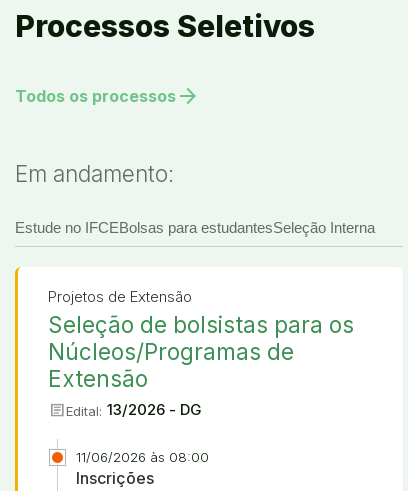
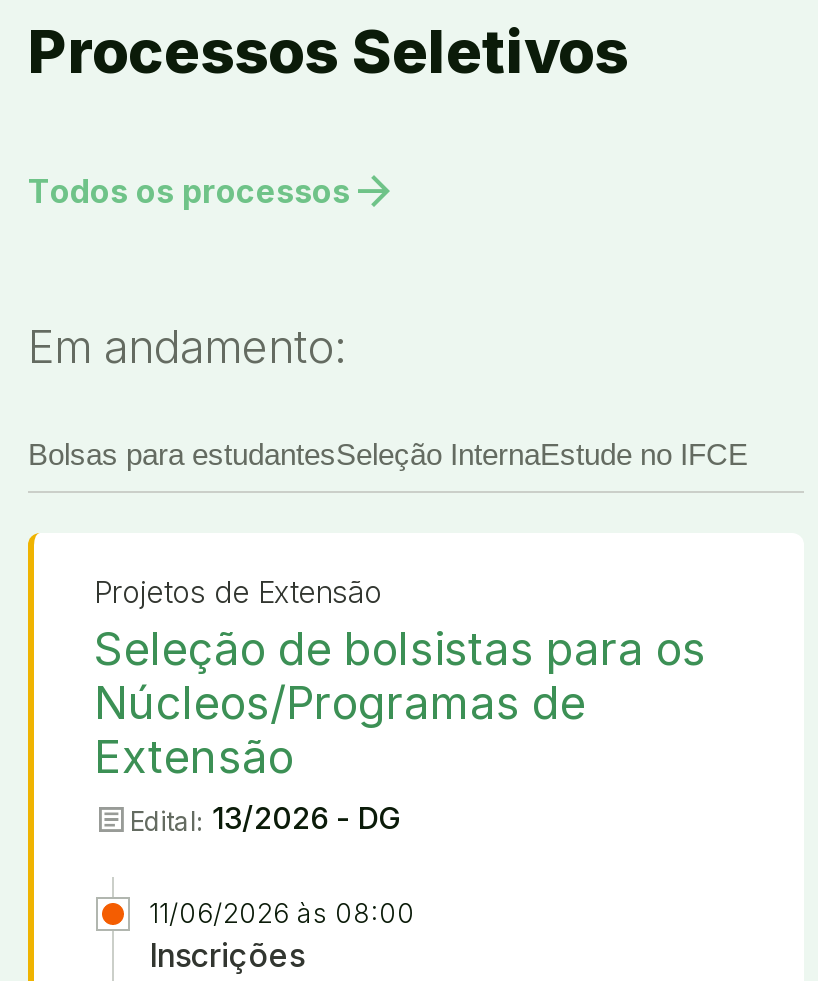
[15,219,375,236] Estude no IFCEBolsas para estudantesSeleção Interna -> [28,438,748,472] Bolsas para estudantesSeleção InternaEstude no IFCE

